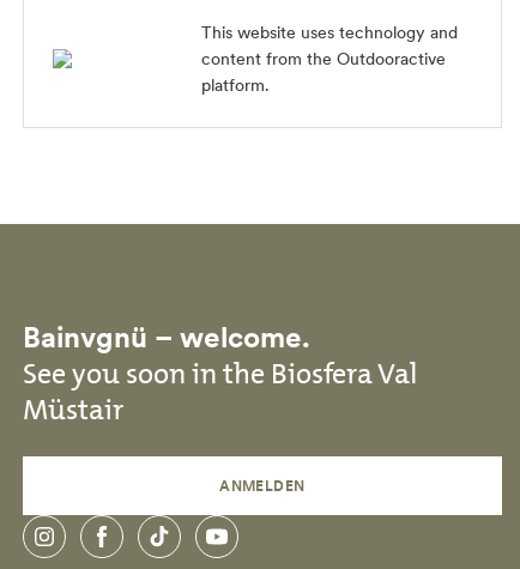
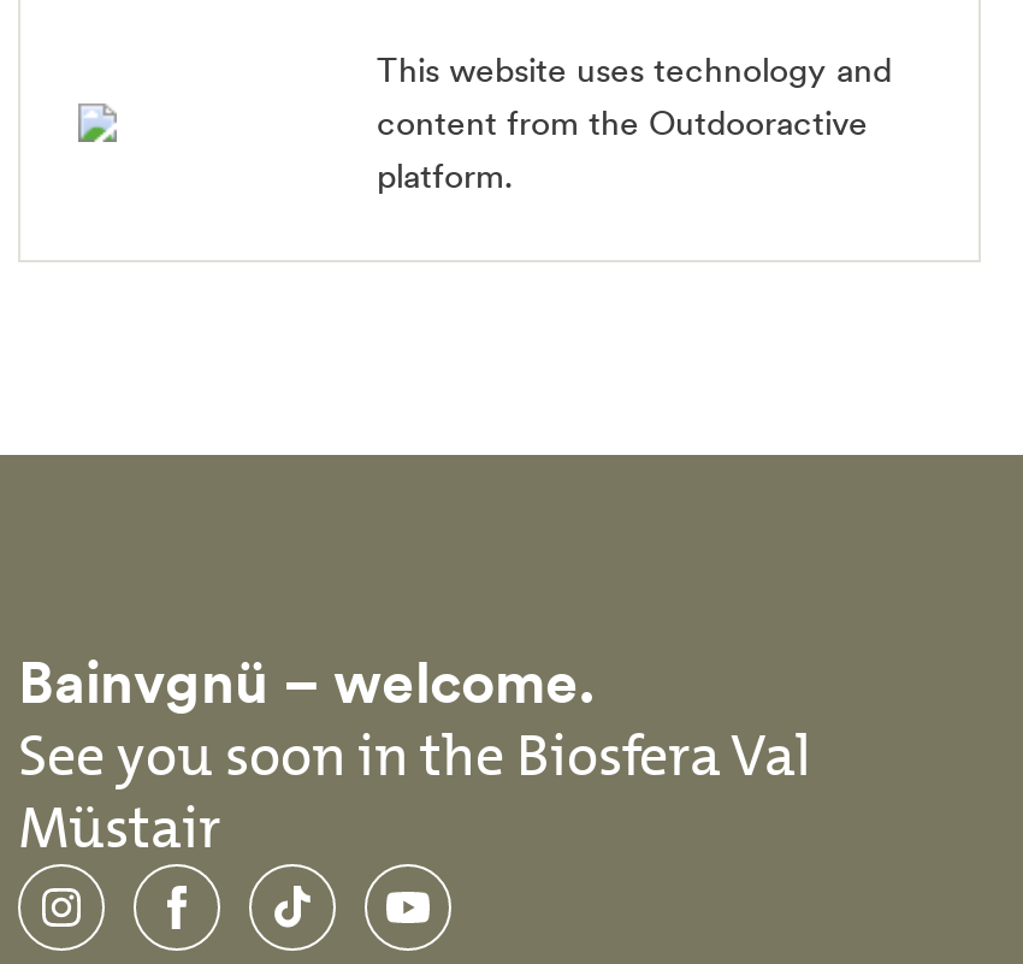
[219,477,305,495] ANMELDEN -> none

